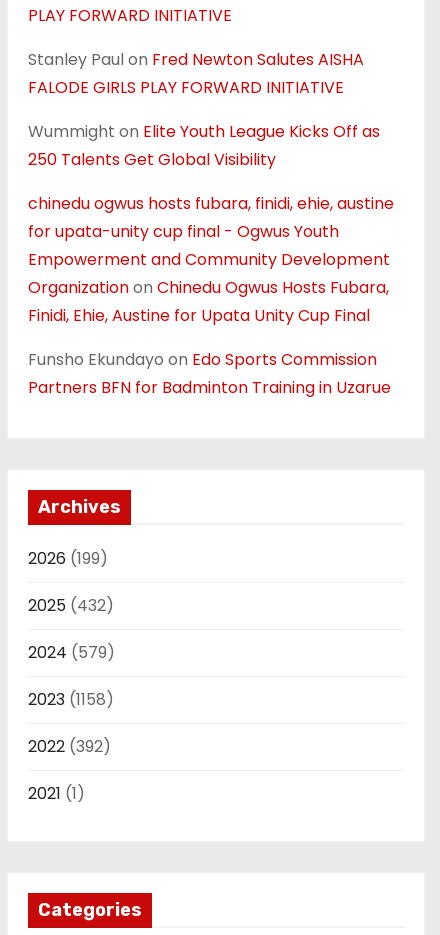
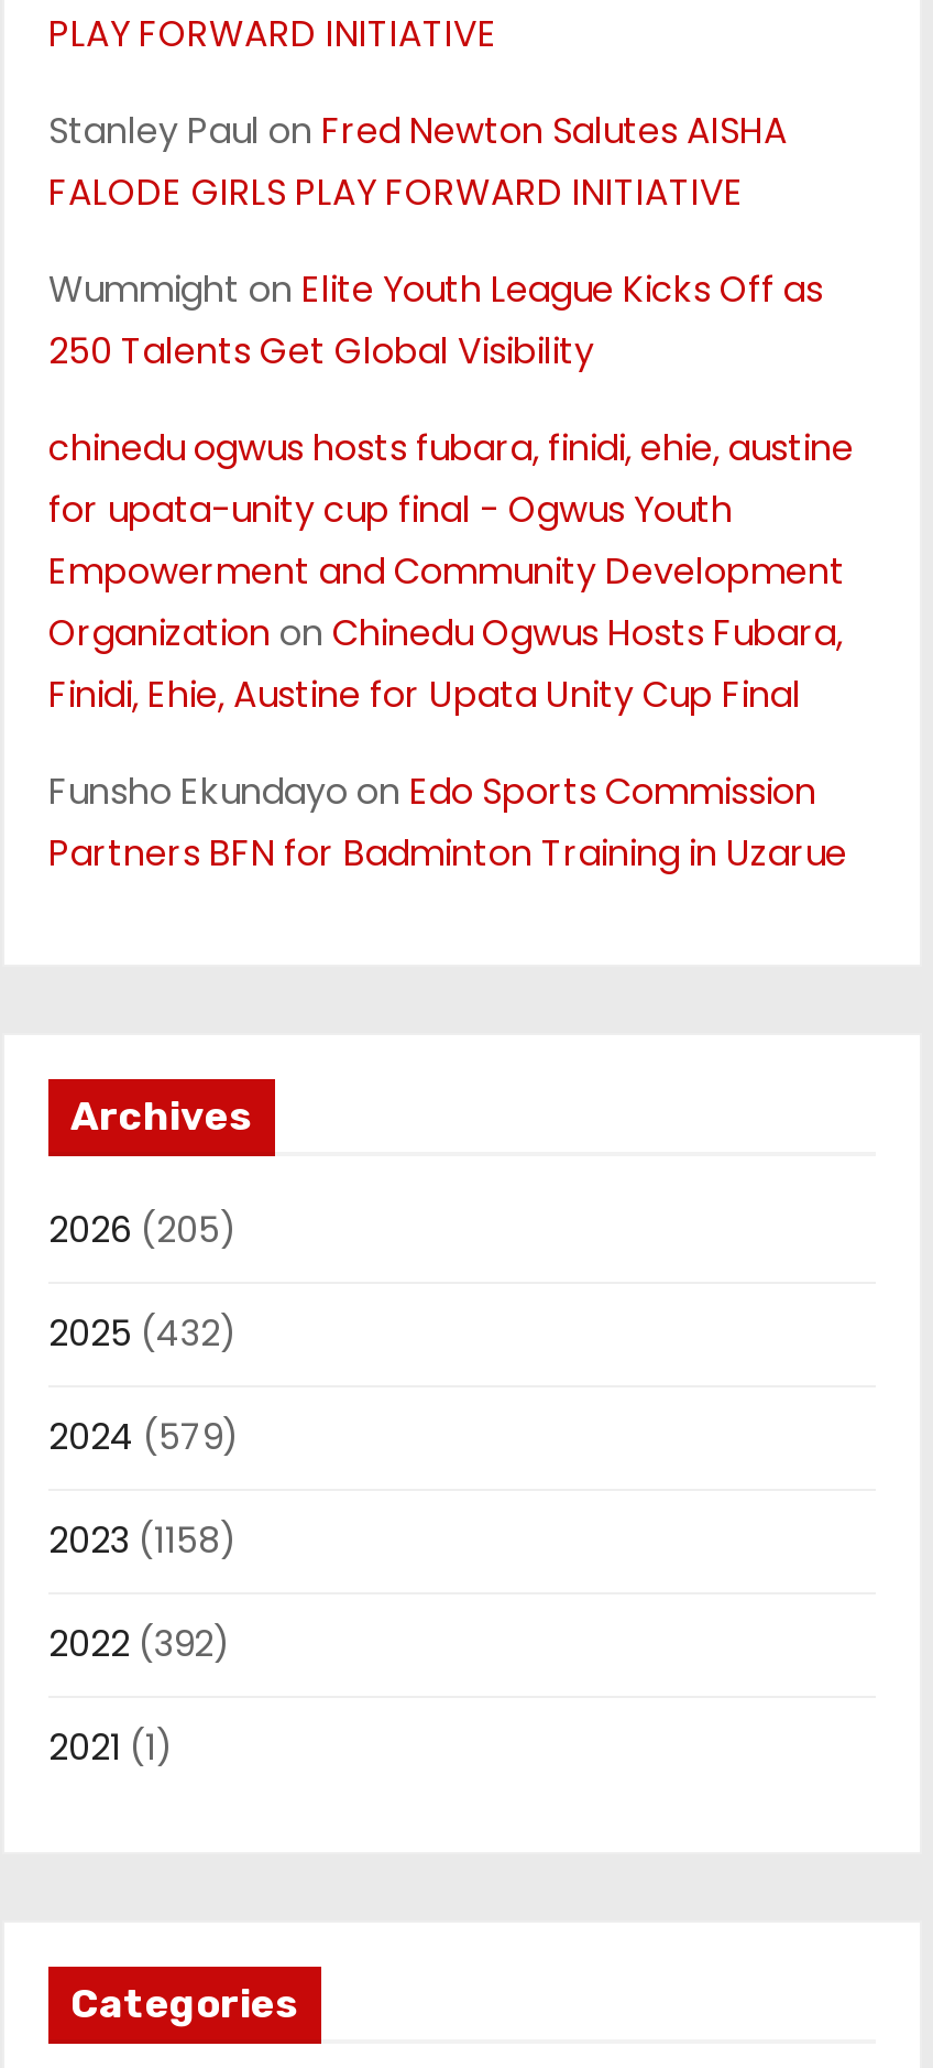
[28,547,108,570] 2026 (199) -> [48,1204,238,1255] 2026 (205)

